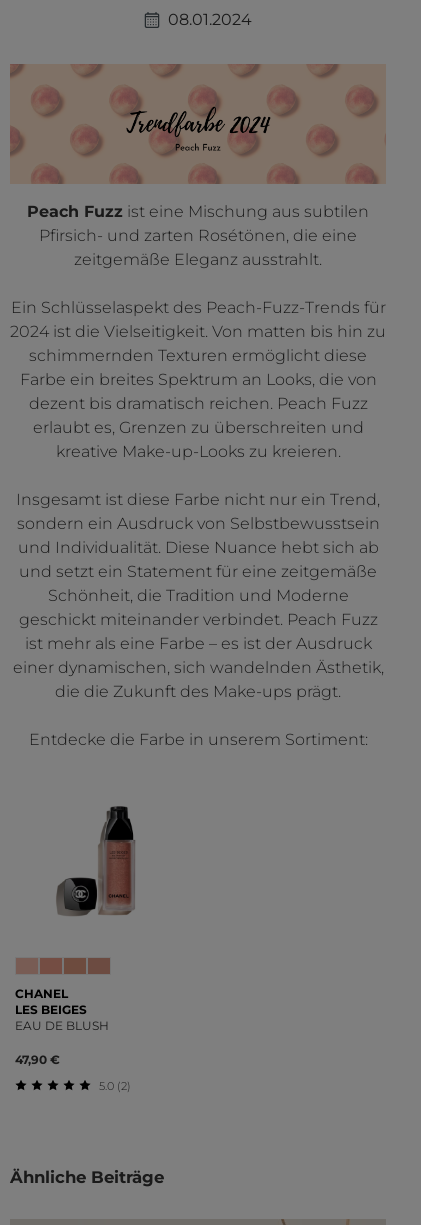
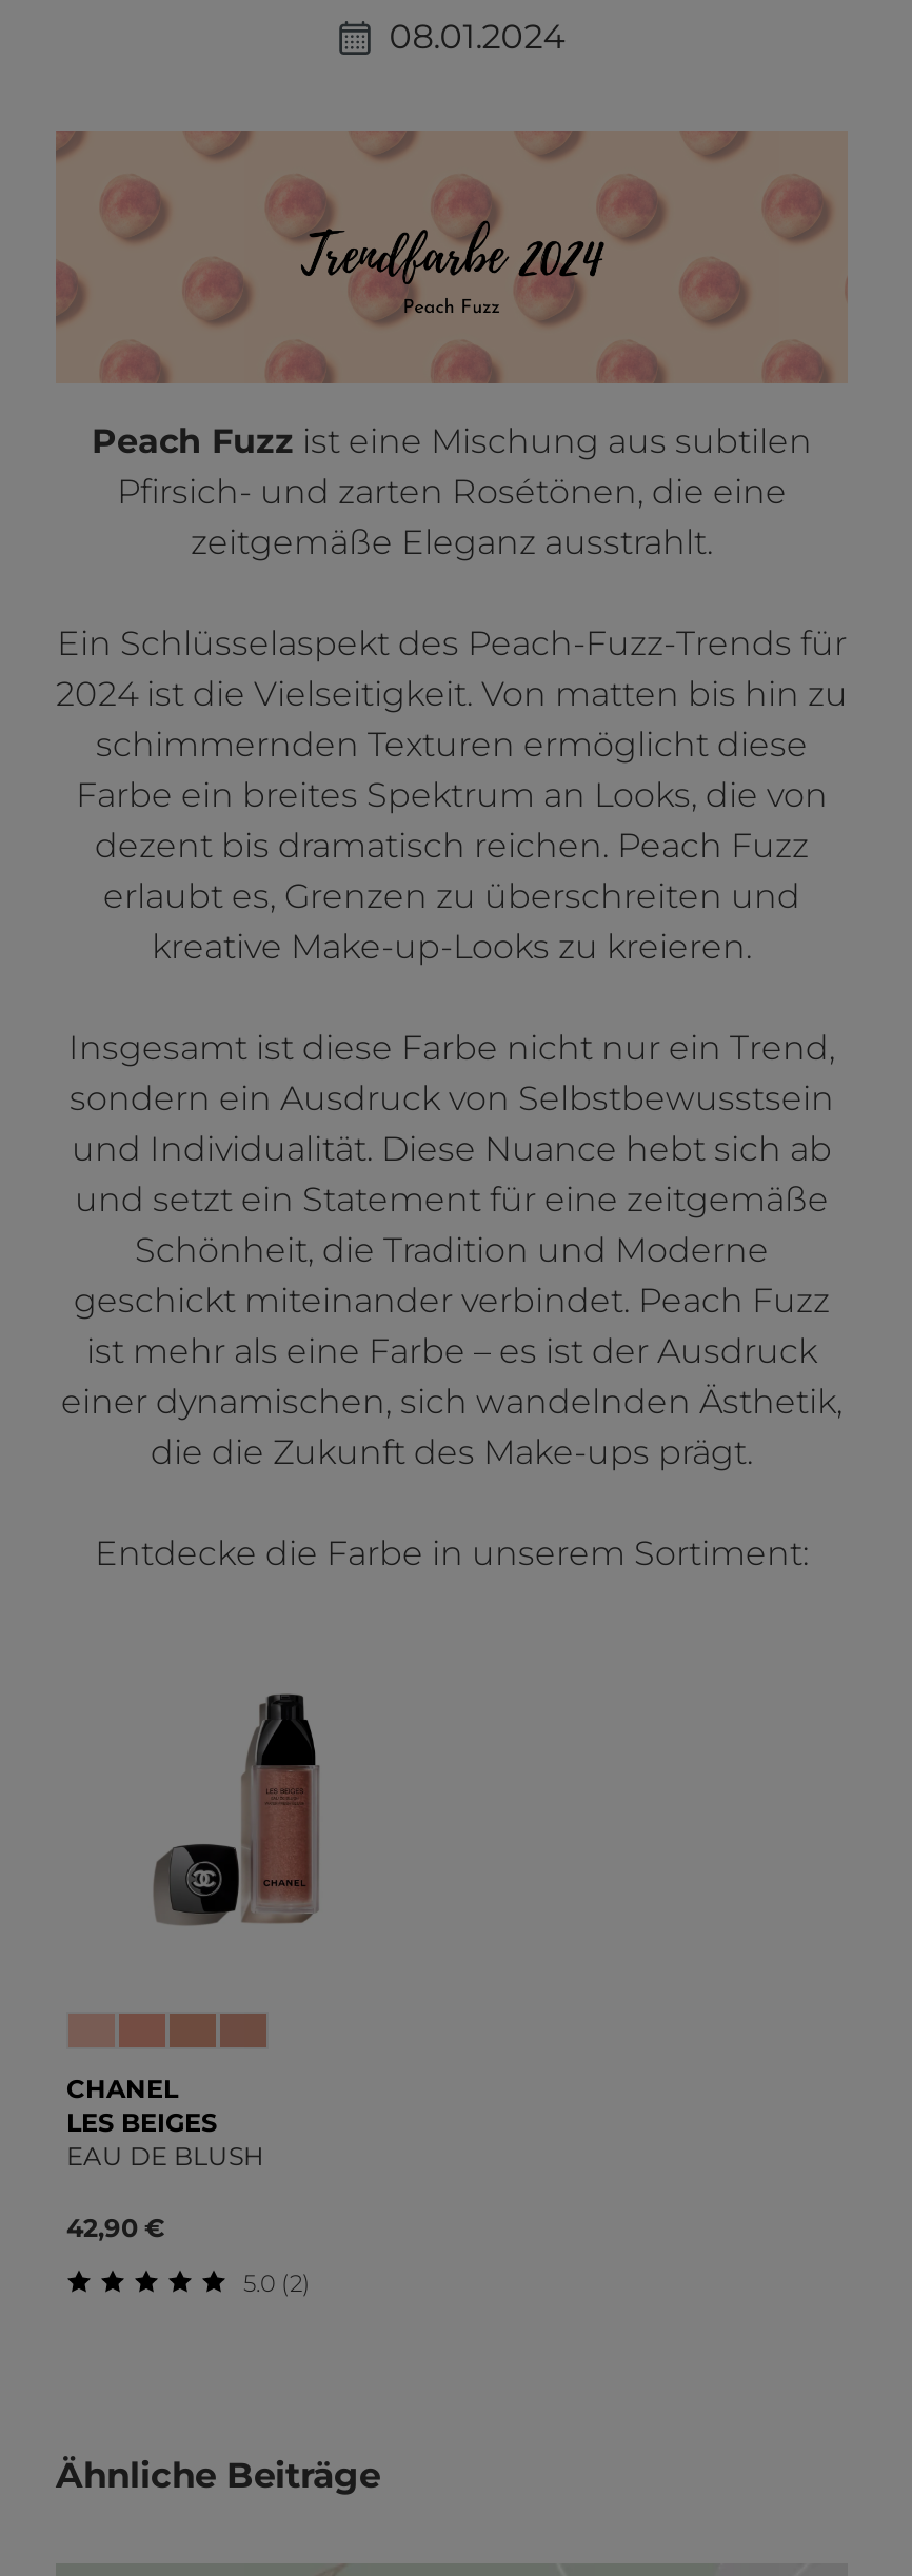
[15,1052,60,1067] 47,90 € -> [66,2211,165,2243] 42,90 €

